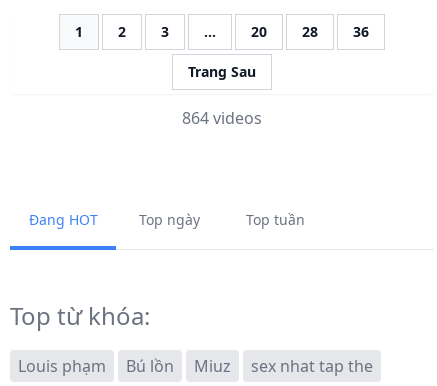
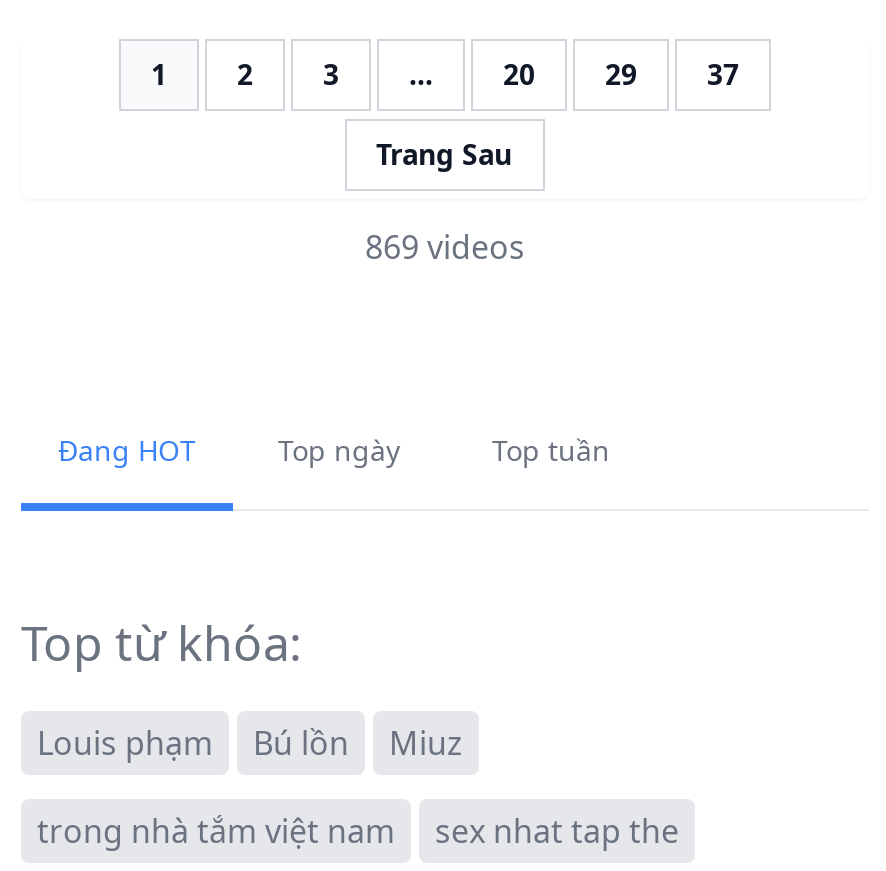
[302,22,318,41] 28 -> [605,55,637,93] 29
[353,22,369,41] 36 -> [707,55,739,93] 37
[182,107,262,129] 864 videos -> [365,225,525,269] 869 videos
none -> [37,809,395,853] trong nhà tắm việt nam

